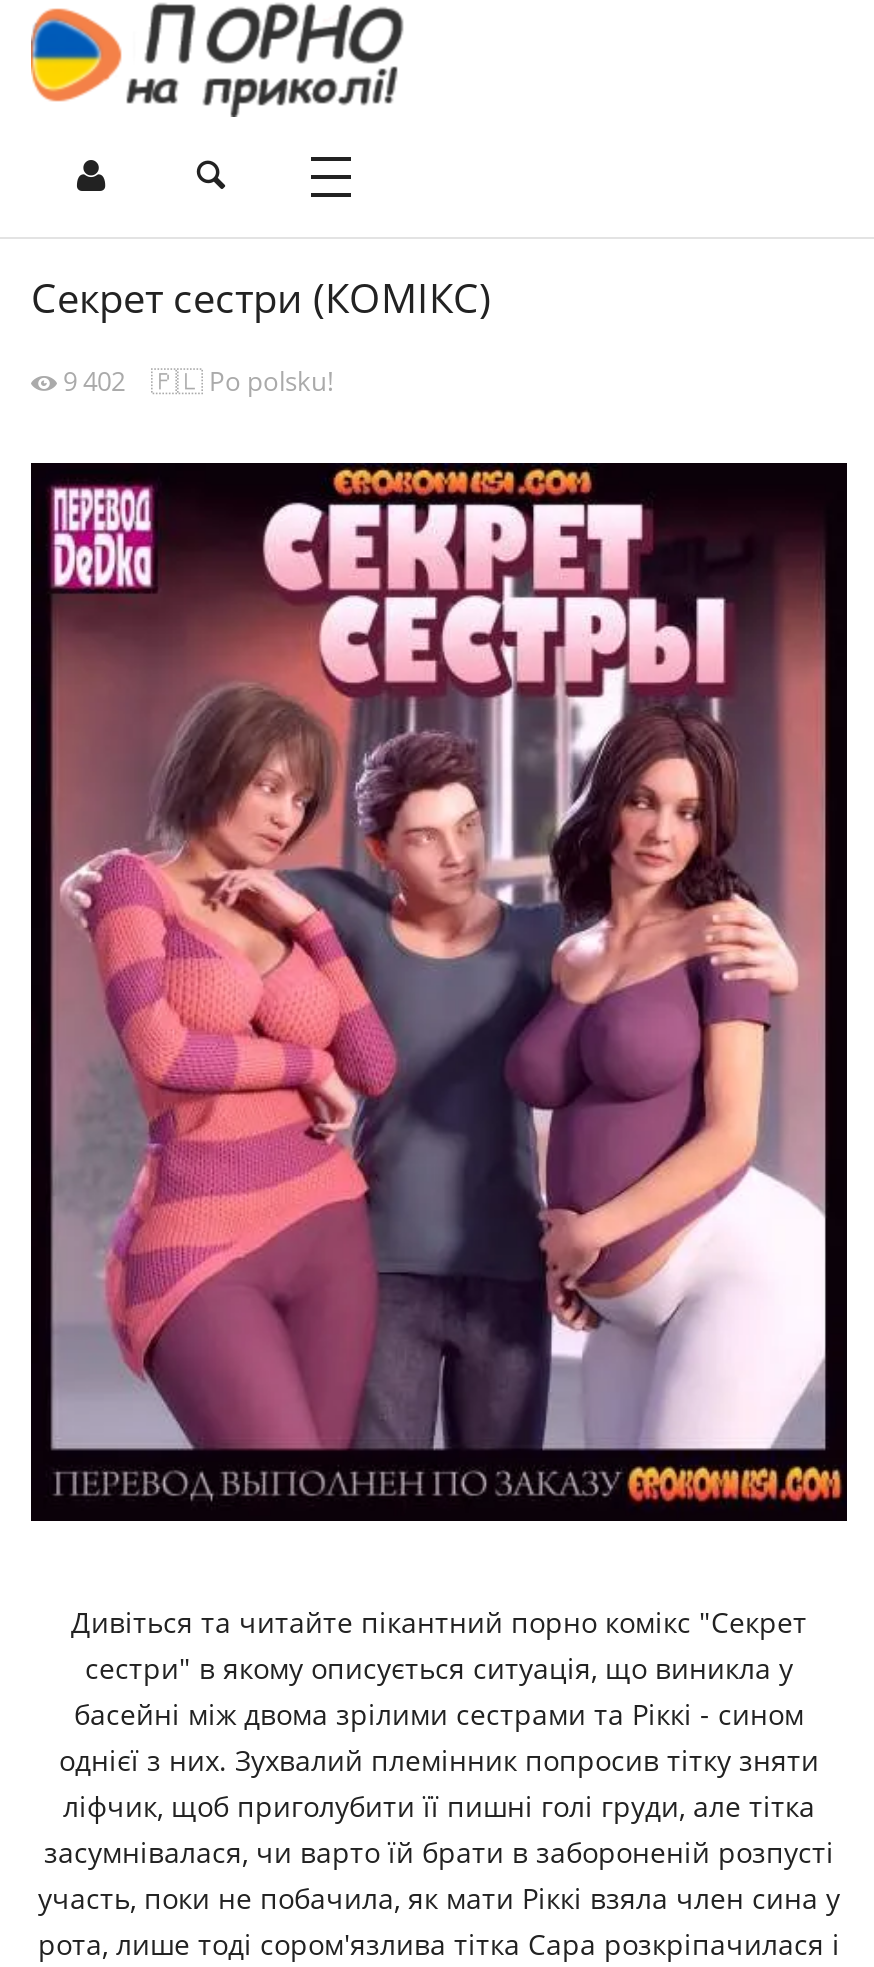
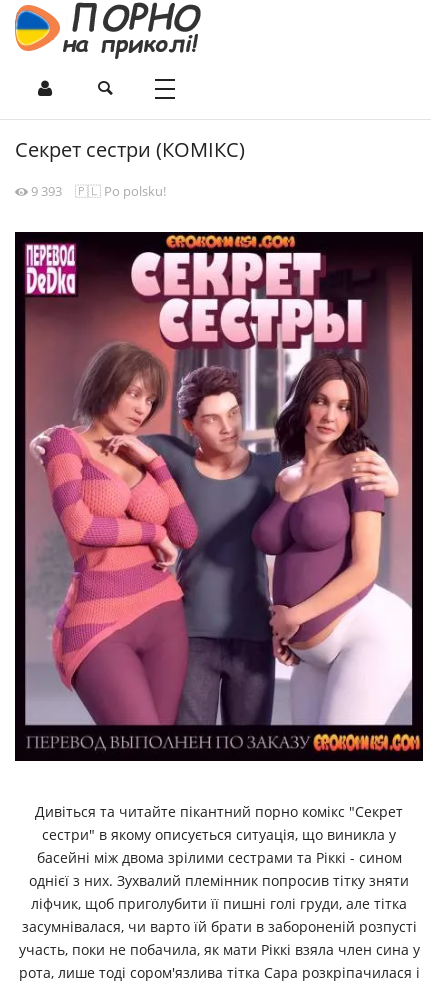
[57,363,125,399] 9 402 -> [28,182,62,200] 9 393

